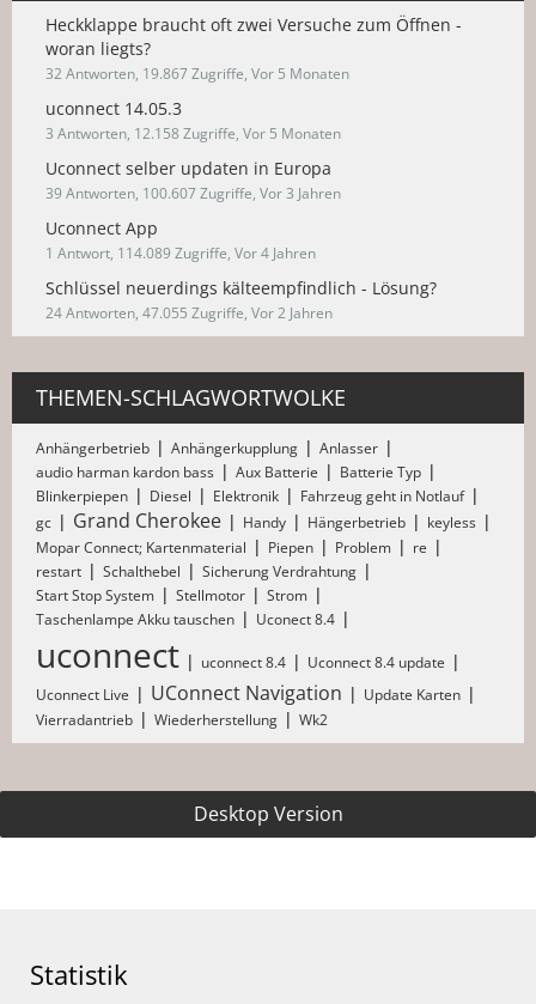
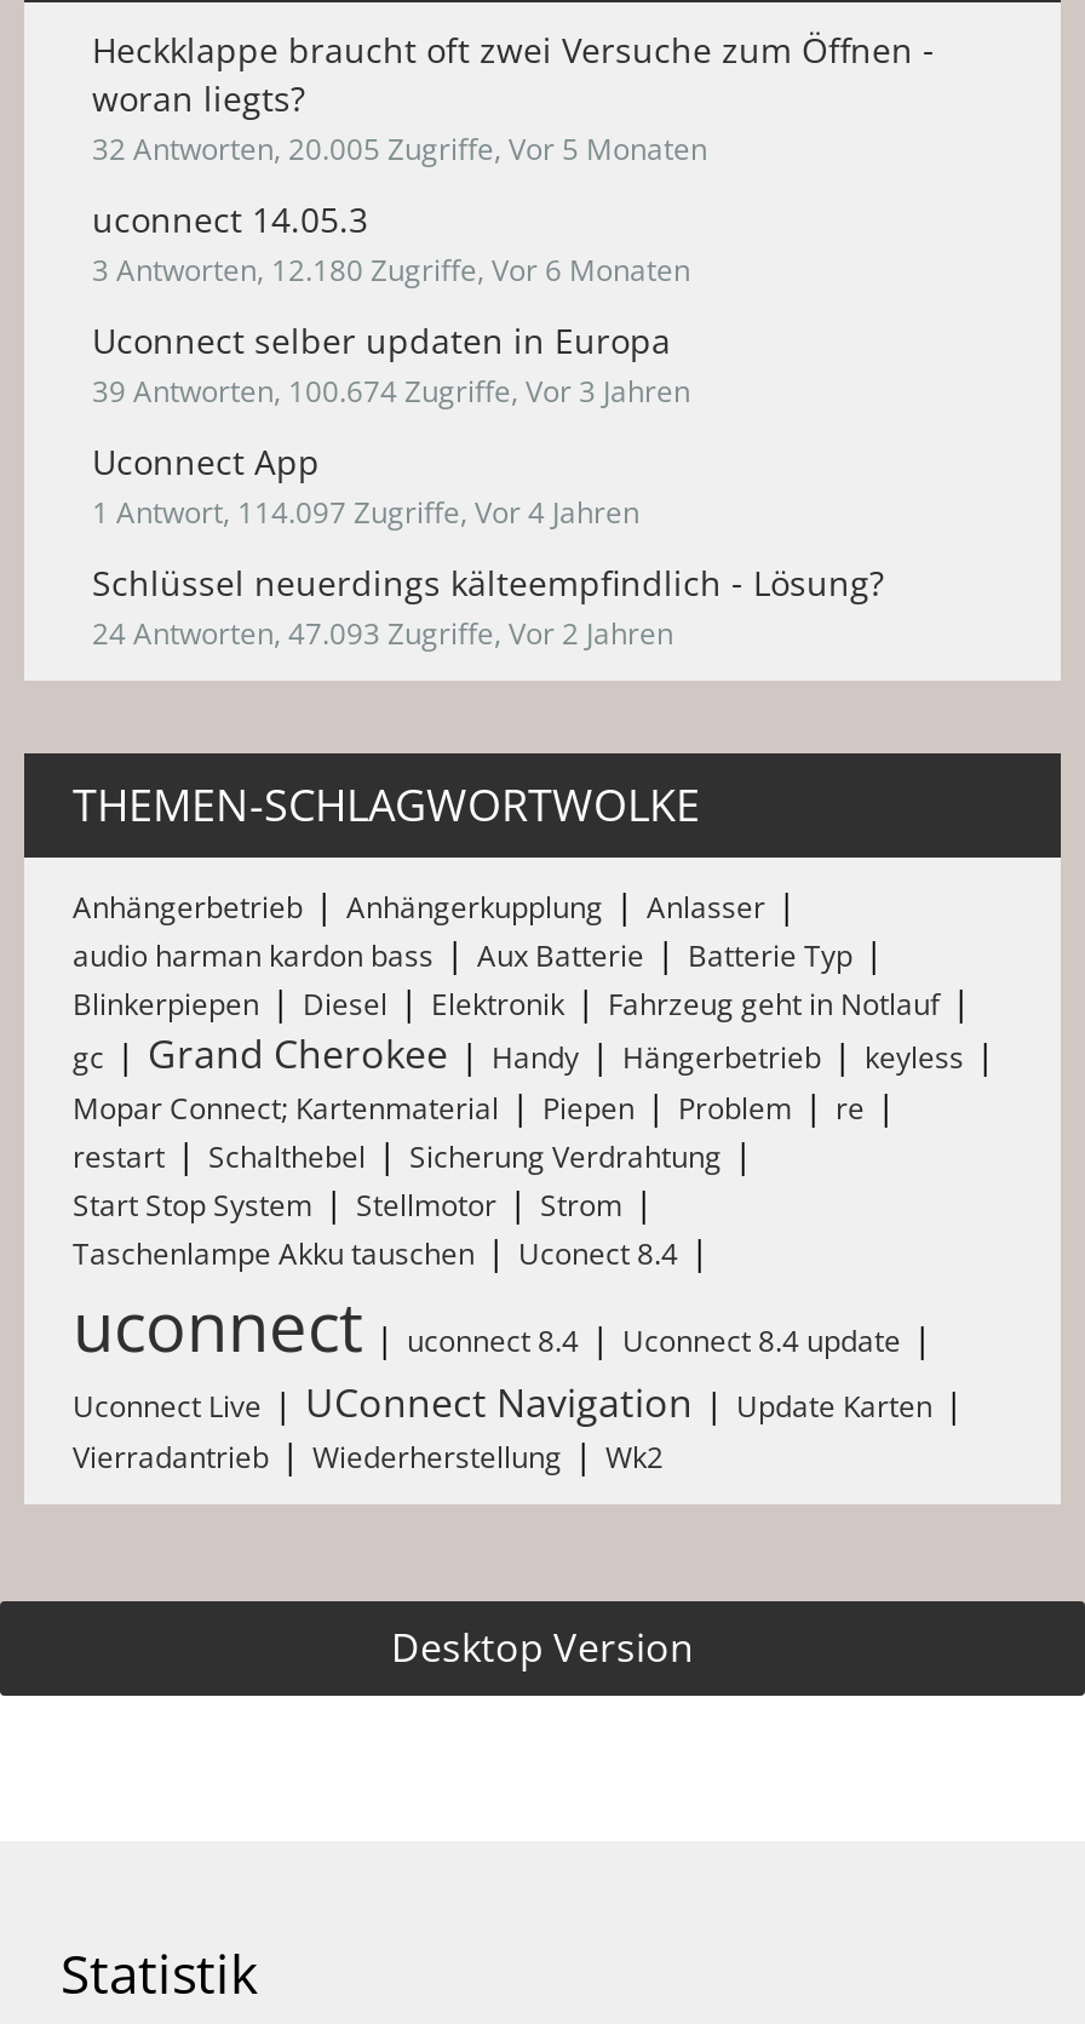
[45,63,349,84] 32 Antworten, 19.867 Zugriffe, Vor 5 Monaten -> [92,128,707,170] 32 Antworten, 20.005 Zugriffe, Vor 5 Monaten
[45,123,341,144] 3 Antworten, 12.158 Zugriffe, Vor 5 Monaten -> [92,250,690,291] 3 Antworten, 12.180 Zugriffe, Vor 6 Monaten
[45,183,341,203] 39 Antworten, 100.607 Zugriffe, Vor 3 Jahren -> [92,371,690,412] 39 Antworten, 100.674 Zugriffe, Vor 3 Jahren
[45,243,316,263] 1 Antwort, 114.089 Zugriffe, Vor 4 Jahren -> [92,492,639,533] 1 Antwort, 114.097 Zugriffe, Vor 4 Jahren
[45,303,333,323] 24 Antworten, 47.055 Zugriffe, Vor 2 Jahren -> [92,613,673,654] 24 Antworten, 47.093 Zugriffe, Vor 2 Jahren

